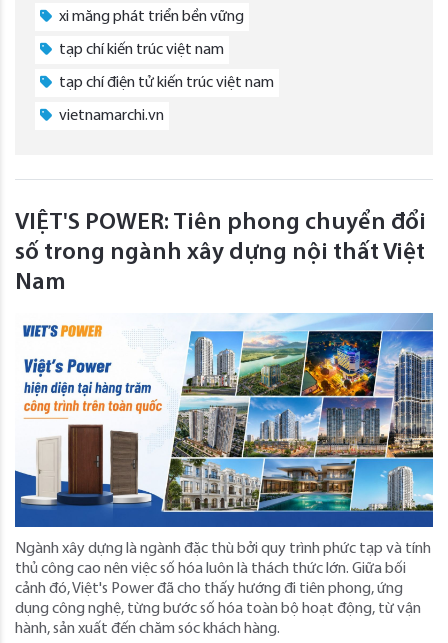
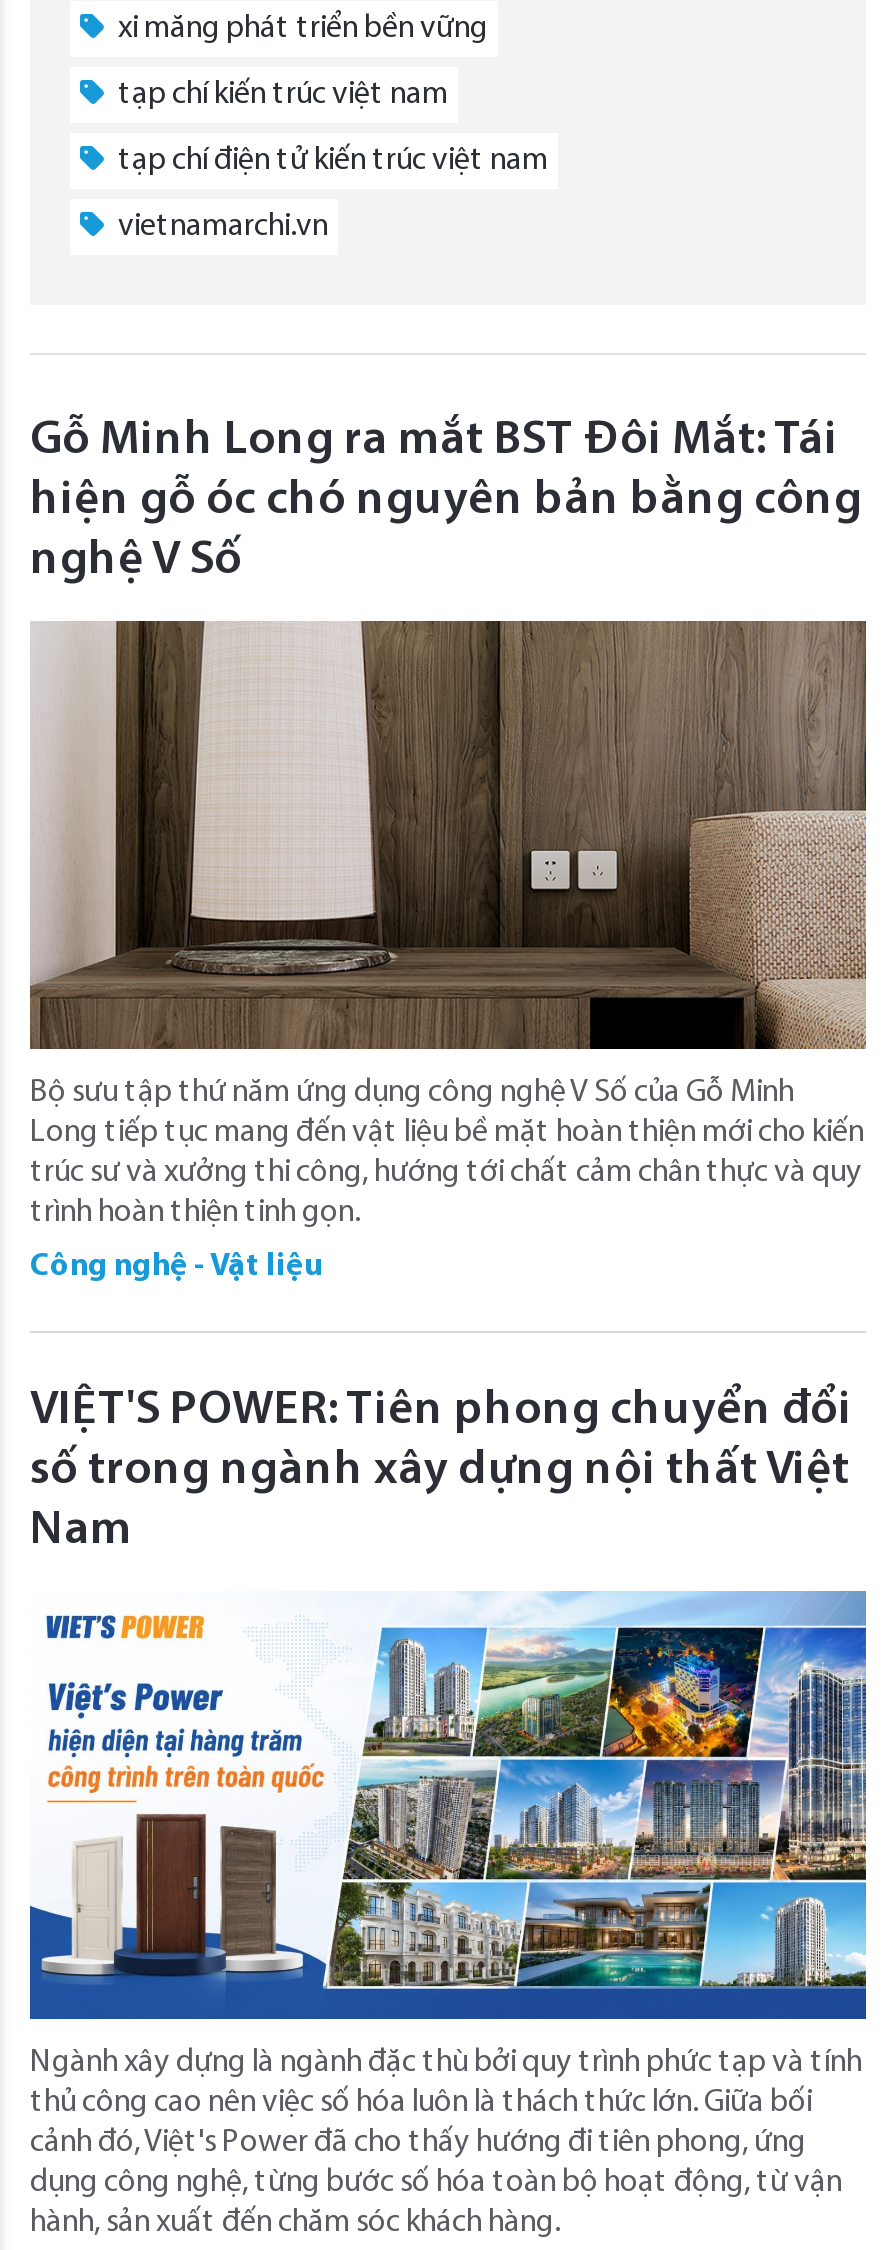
none -> [28,619,868,1283] [image] | Bộ sưu tập thứ năm ứng dụng công nghệ V Số của Gỗ Minh | Long tiếp tục mang đến vật liệu bề mặt hoàn thiện mới cho kiến | trúc sư và xưởng thi công, hướng tới chất cảm chân thực và quy | trình hoàn thiện tinh gọn. | Công nghệ - Vật liệu
none -> [30,417,862,585] Gỗ Minh Long ra mắt BST Đôi Mắt: Tái | hiện gỗ óc chó nguyên bản bằng công | nghệ V Số

